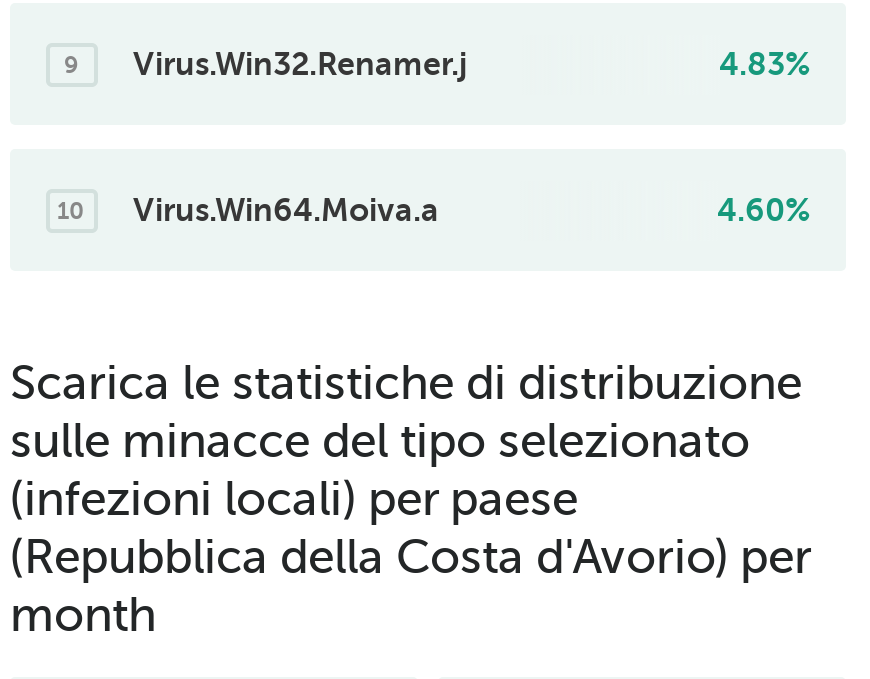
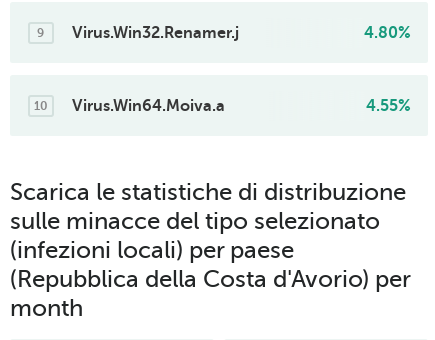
[719,46,811,82] 4.83% -> [363,23,410,41] 4.80%
[717,192,811,228] 4.60% -> [365,96,410,114] 4.55%

